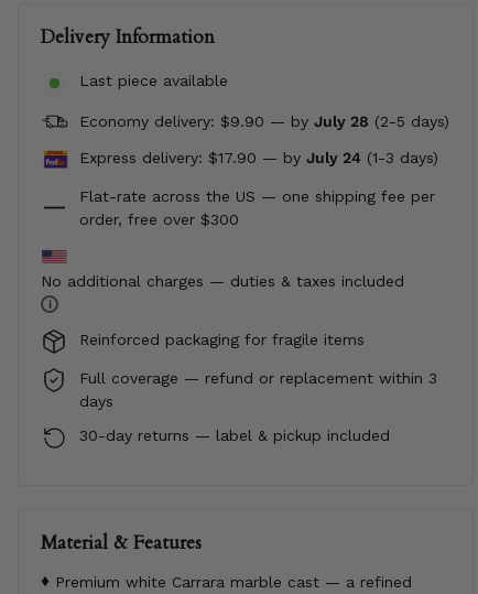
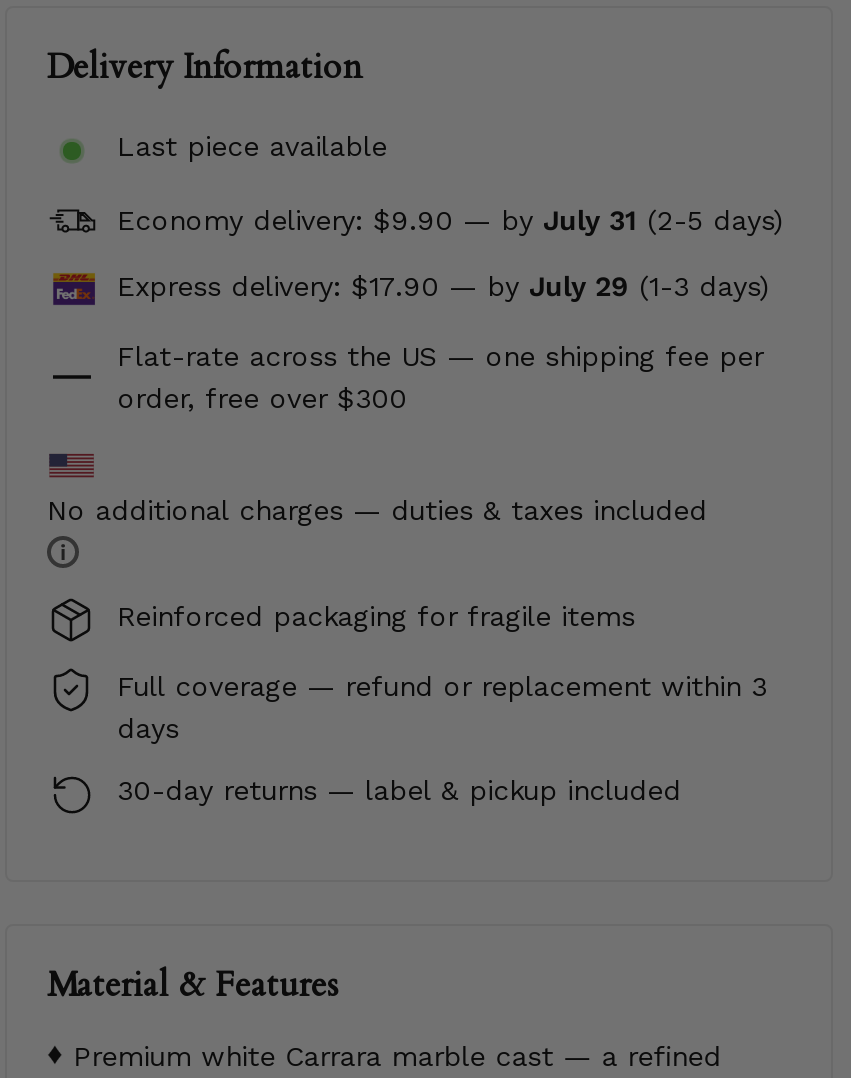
[79,112,449,129] Economy delivery: $9.90 — by July 28 (2-5 days) -> [117,203,783,235] Economy delivery: $9.90 — by July 31 (2-5 days)
[79,148,438,166] Express delivery: $17.90 — by July 24 (1-3 days) -> [117,269,769,301] Express delivery: $17.90 — by July 29 (1-3 days)

